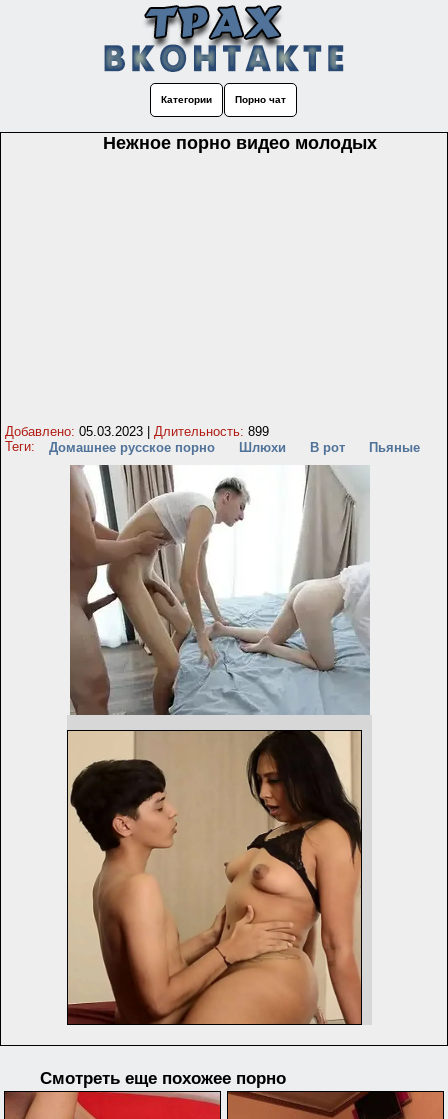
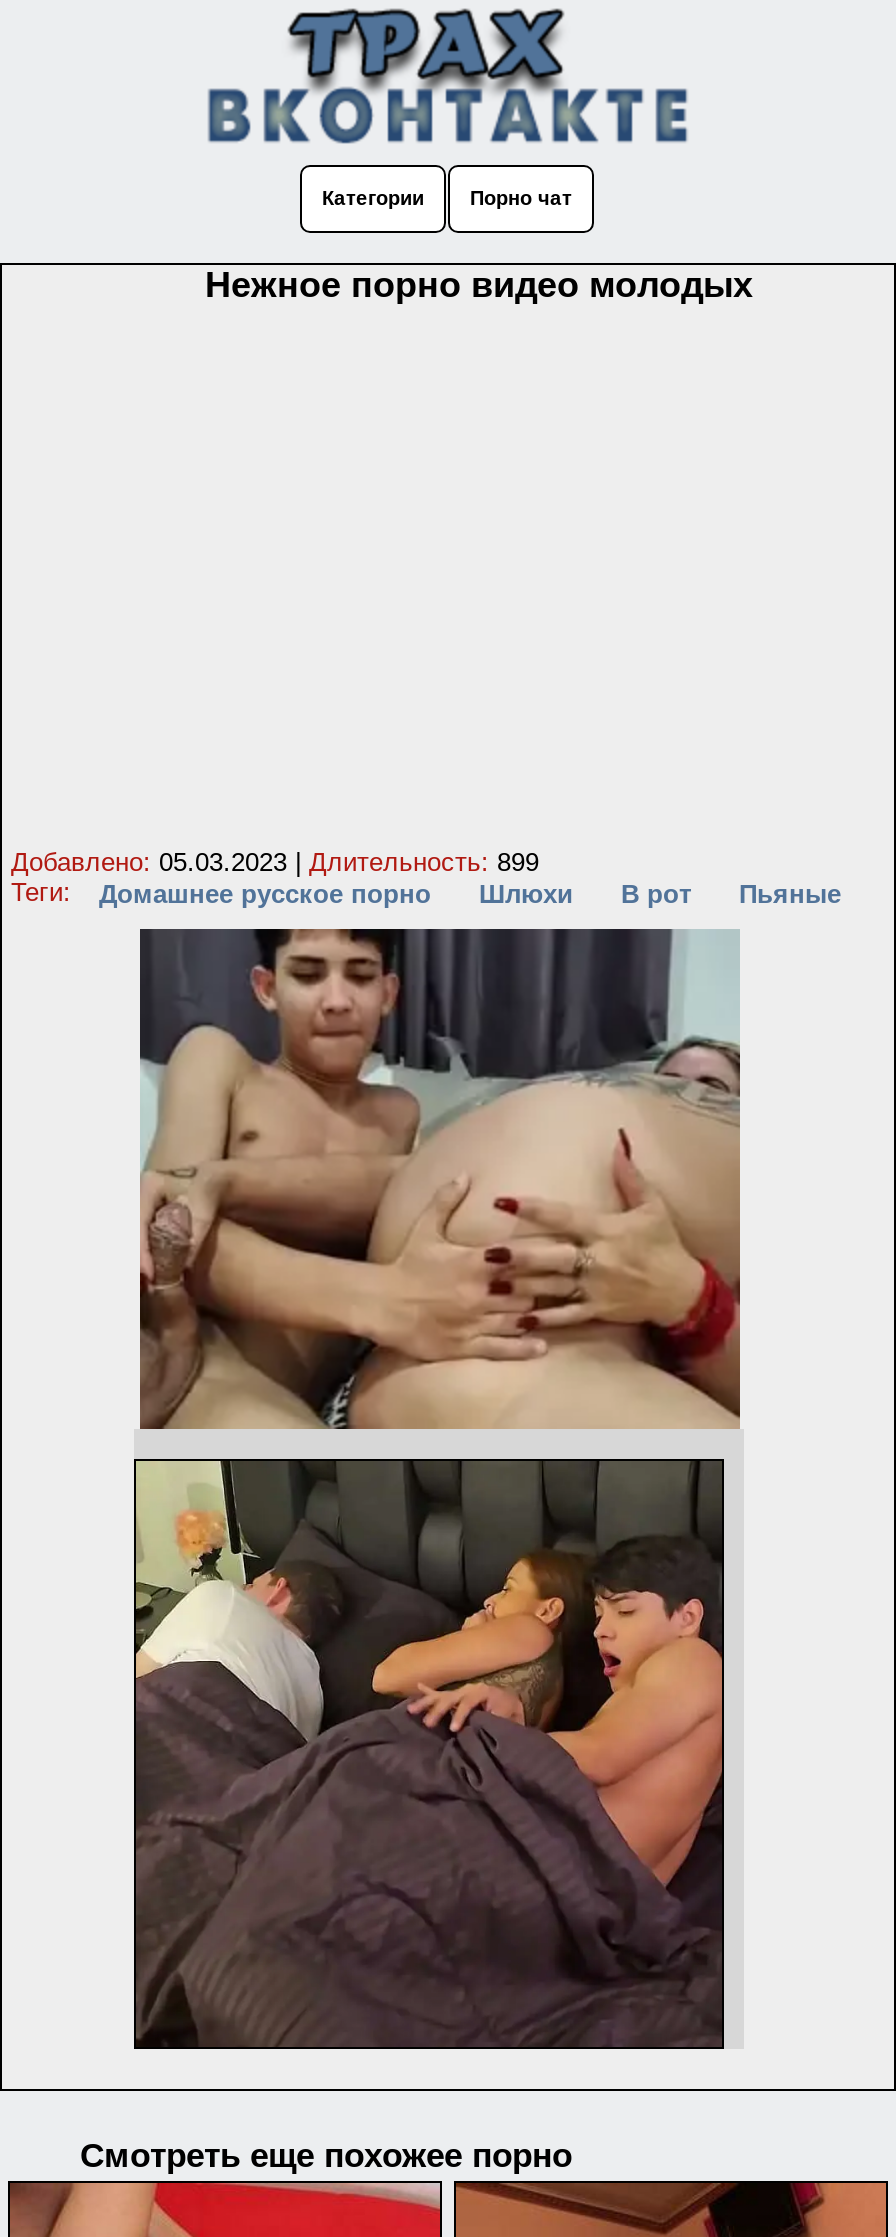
[69,464,370,715] [image] -> [140,927,742,1429] [image]
[67,730,362,1025] [image] -> [134,1459,724,2049] [image]

